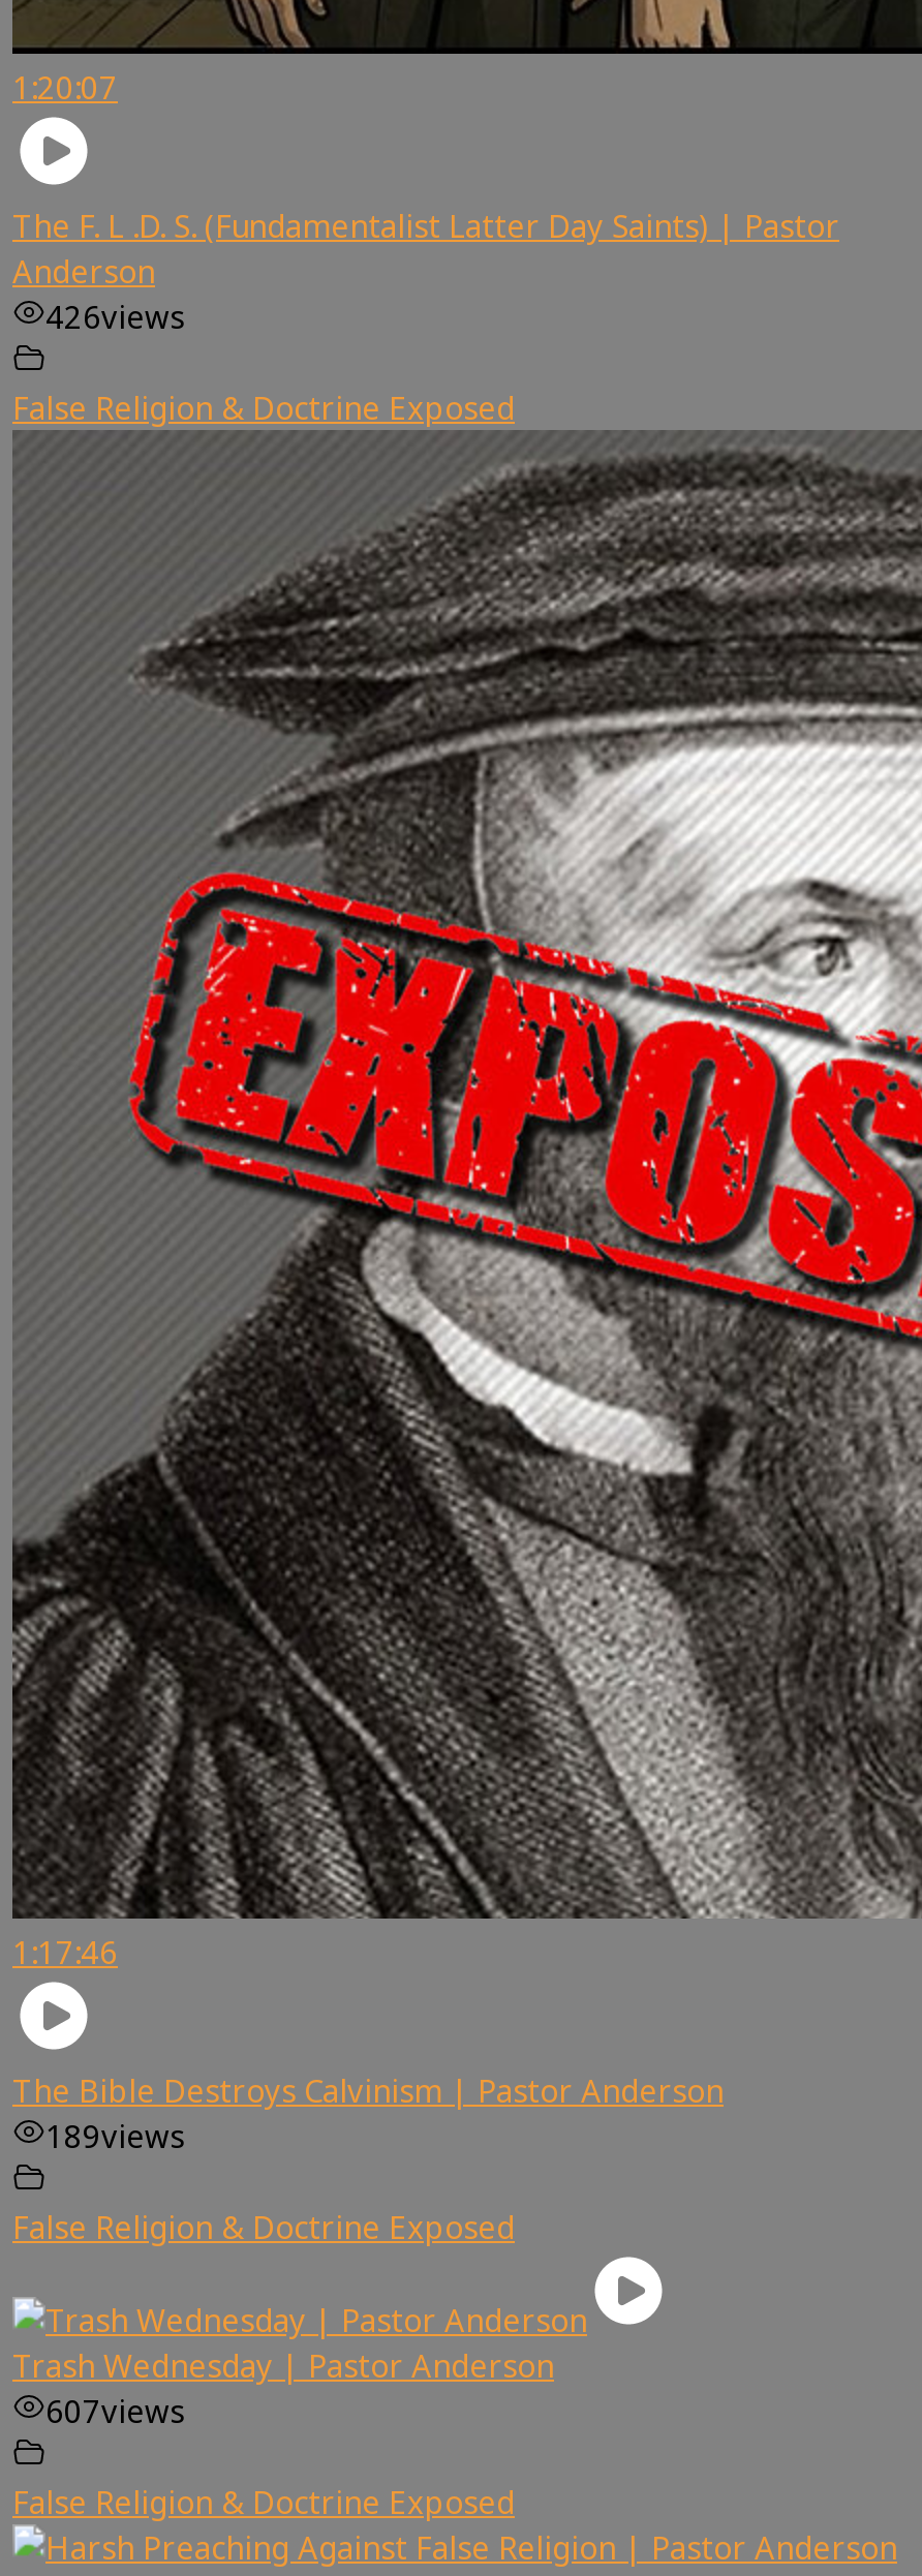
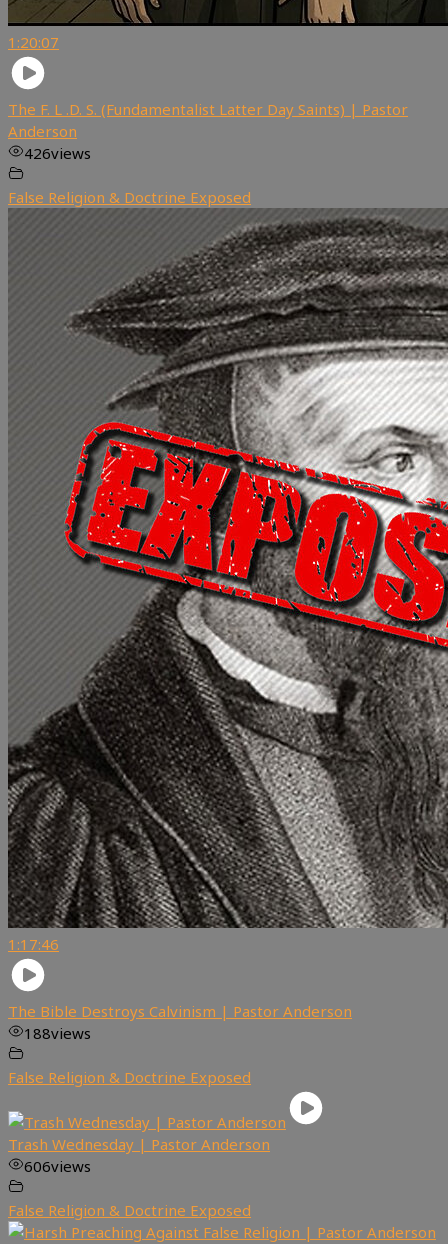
[45,2115,184,2157] 189views -> [24,1023,91,1043] 188views
[45,2390,184,2431] 607views -> [24,1156,91,1176] 606views

